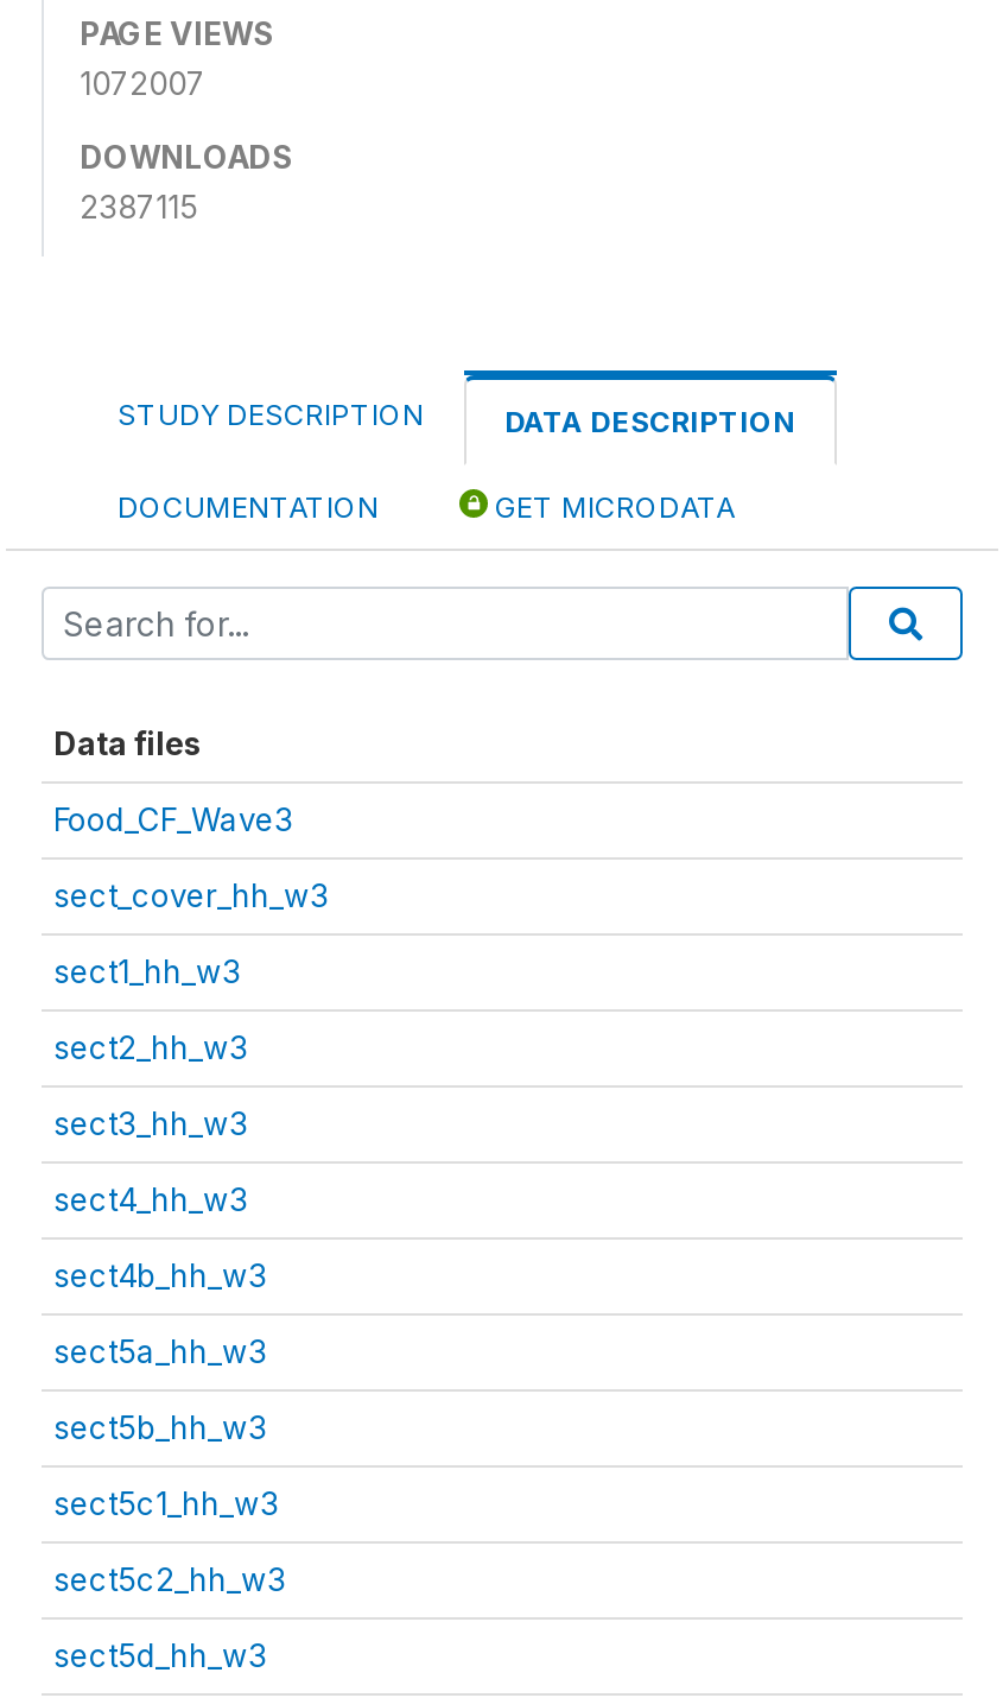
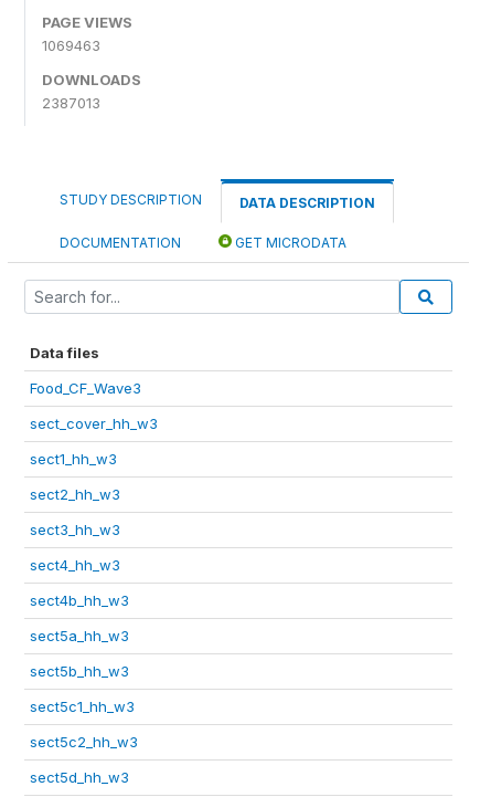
[80,63,205,101] 1072007 -> [42,36,100,54] 1069463
[80,186,198,224] 2387115 -> [42,93,100,111] 2387013

